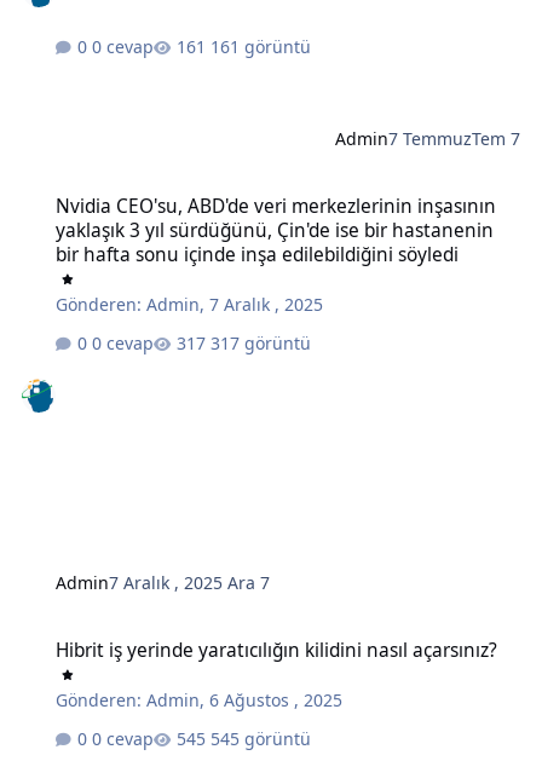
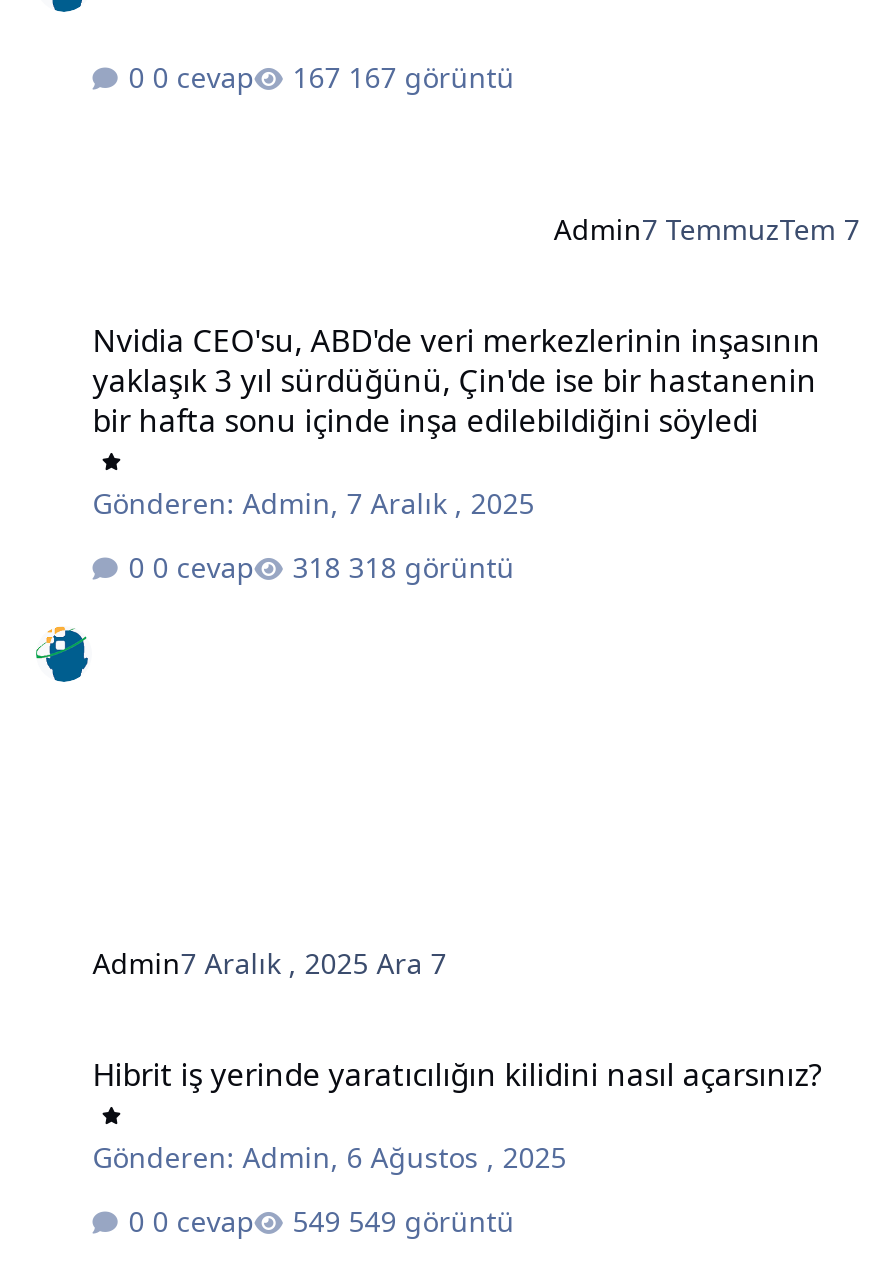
[211,35,311,58] 161 görüntü -> [348,57,514,95] 167 görüntü
[211,332,311,354] 317 görüntü -> [348,548,514,586] 318 görüntü
[211,727,311,750] 545 görüntü -> [348,1202,514,1240] 549 görüntü

